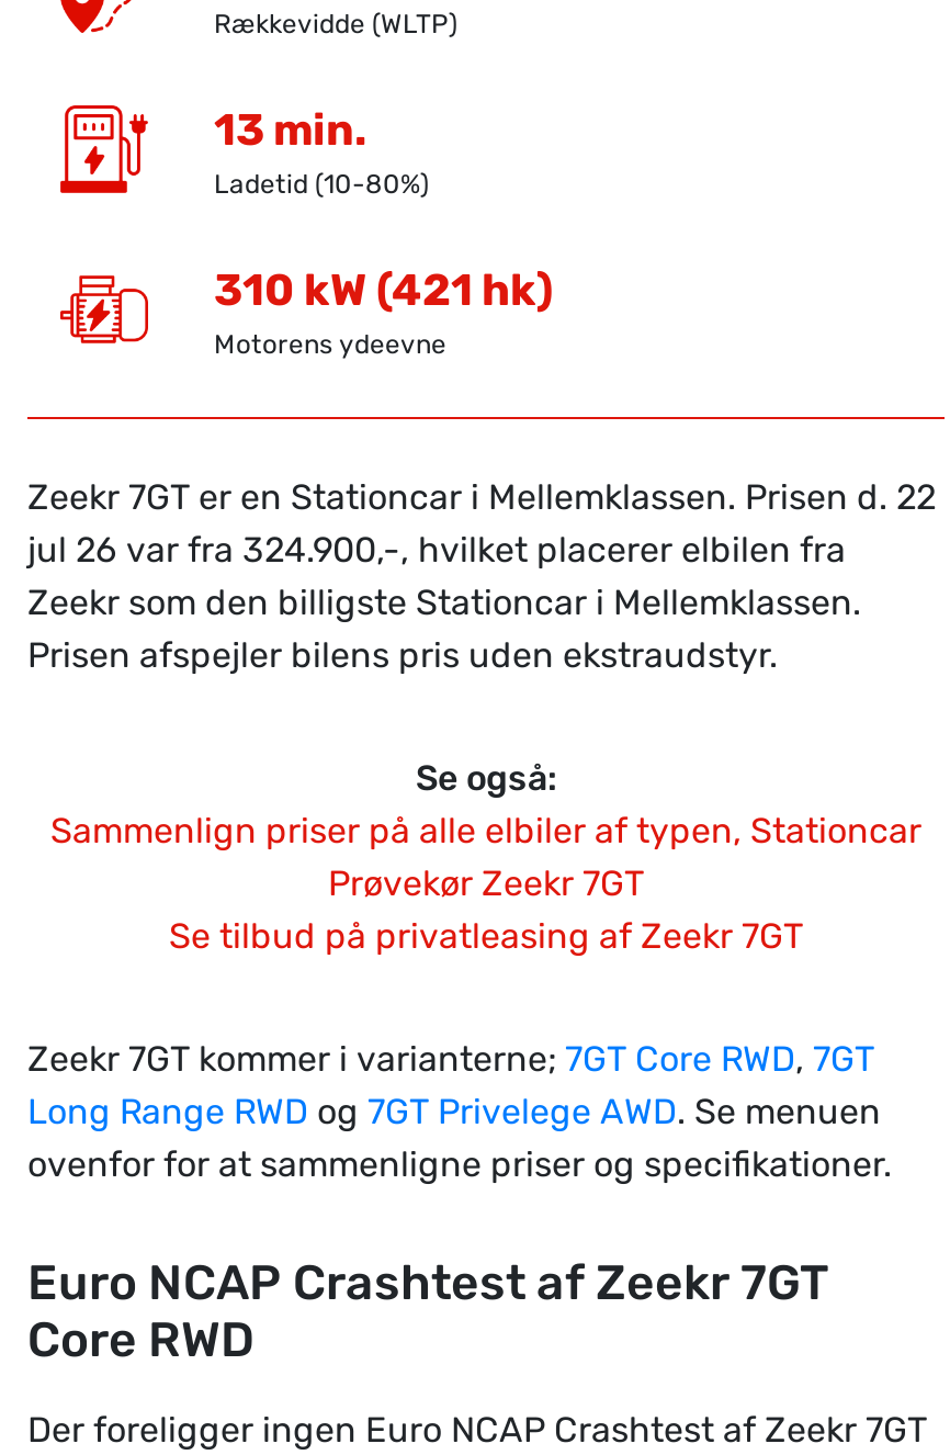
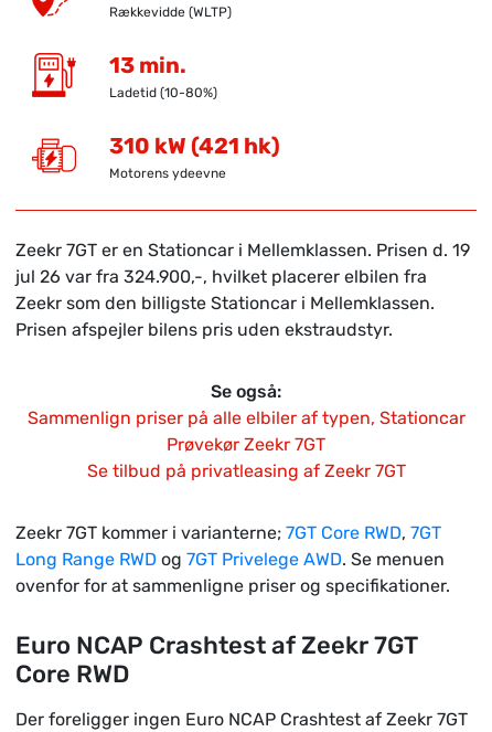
[27,476,936,518] Zeekr 7GT er en Stationcar i Mellemklassen. Prisen d. 22 -> [15,239,470,260] Zeekr 7GT er en Stationcar i Mellemklassen. Prisen d. 19

